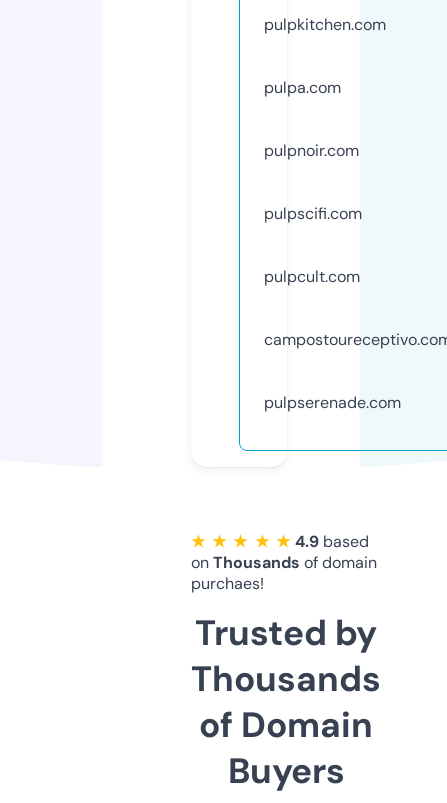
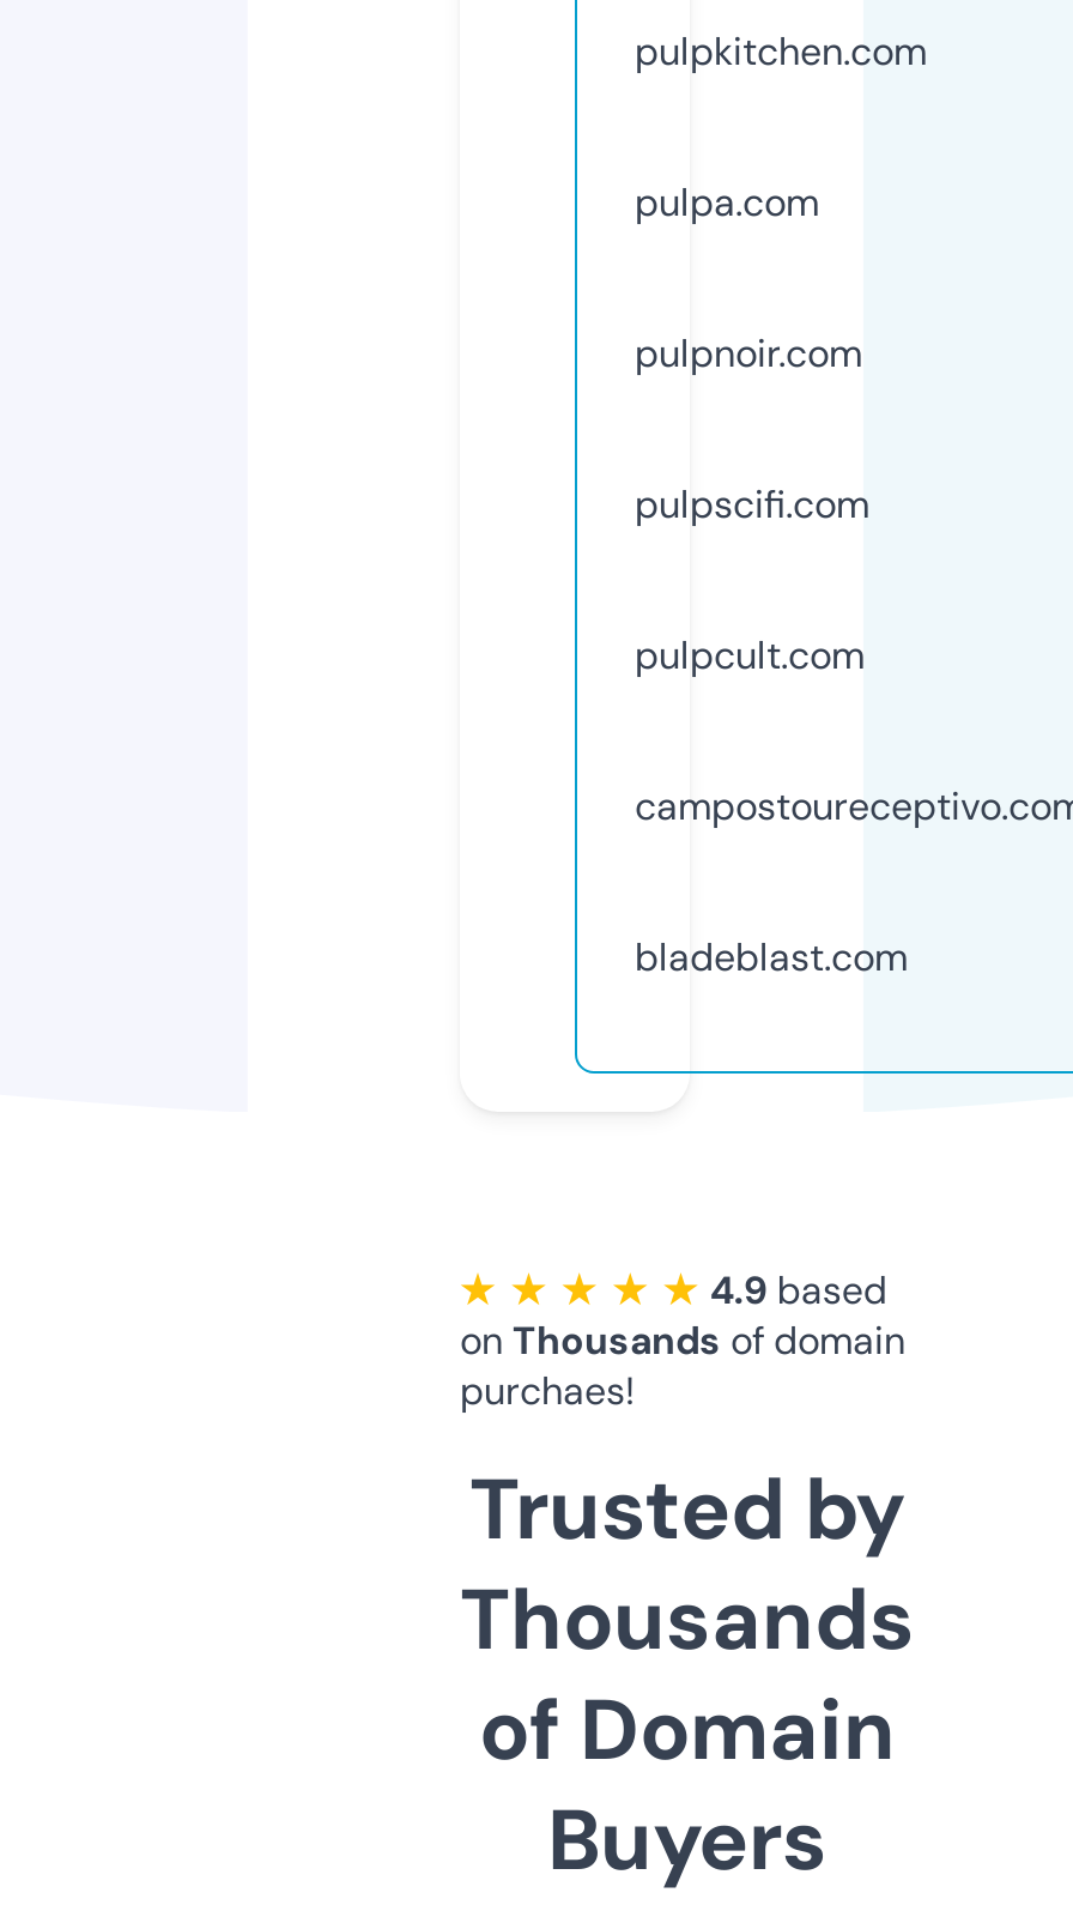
[264,392,401,413] pulpserenade.com -> [635,932,908,982] bladeblast.com

